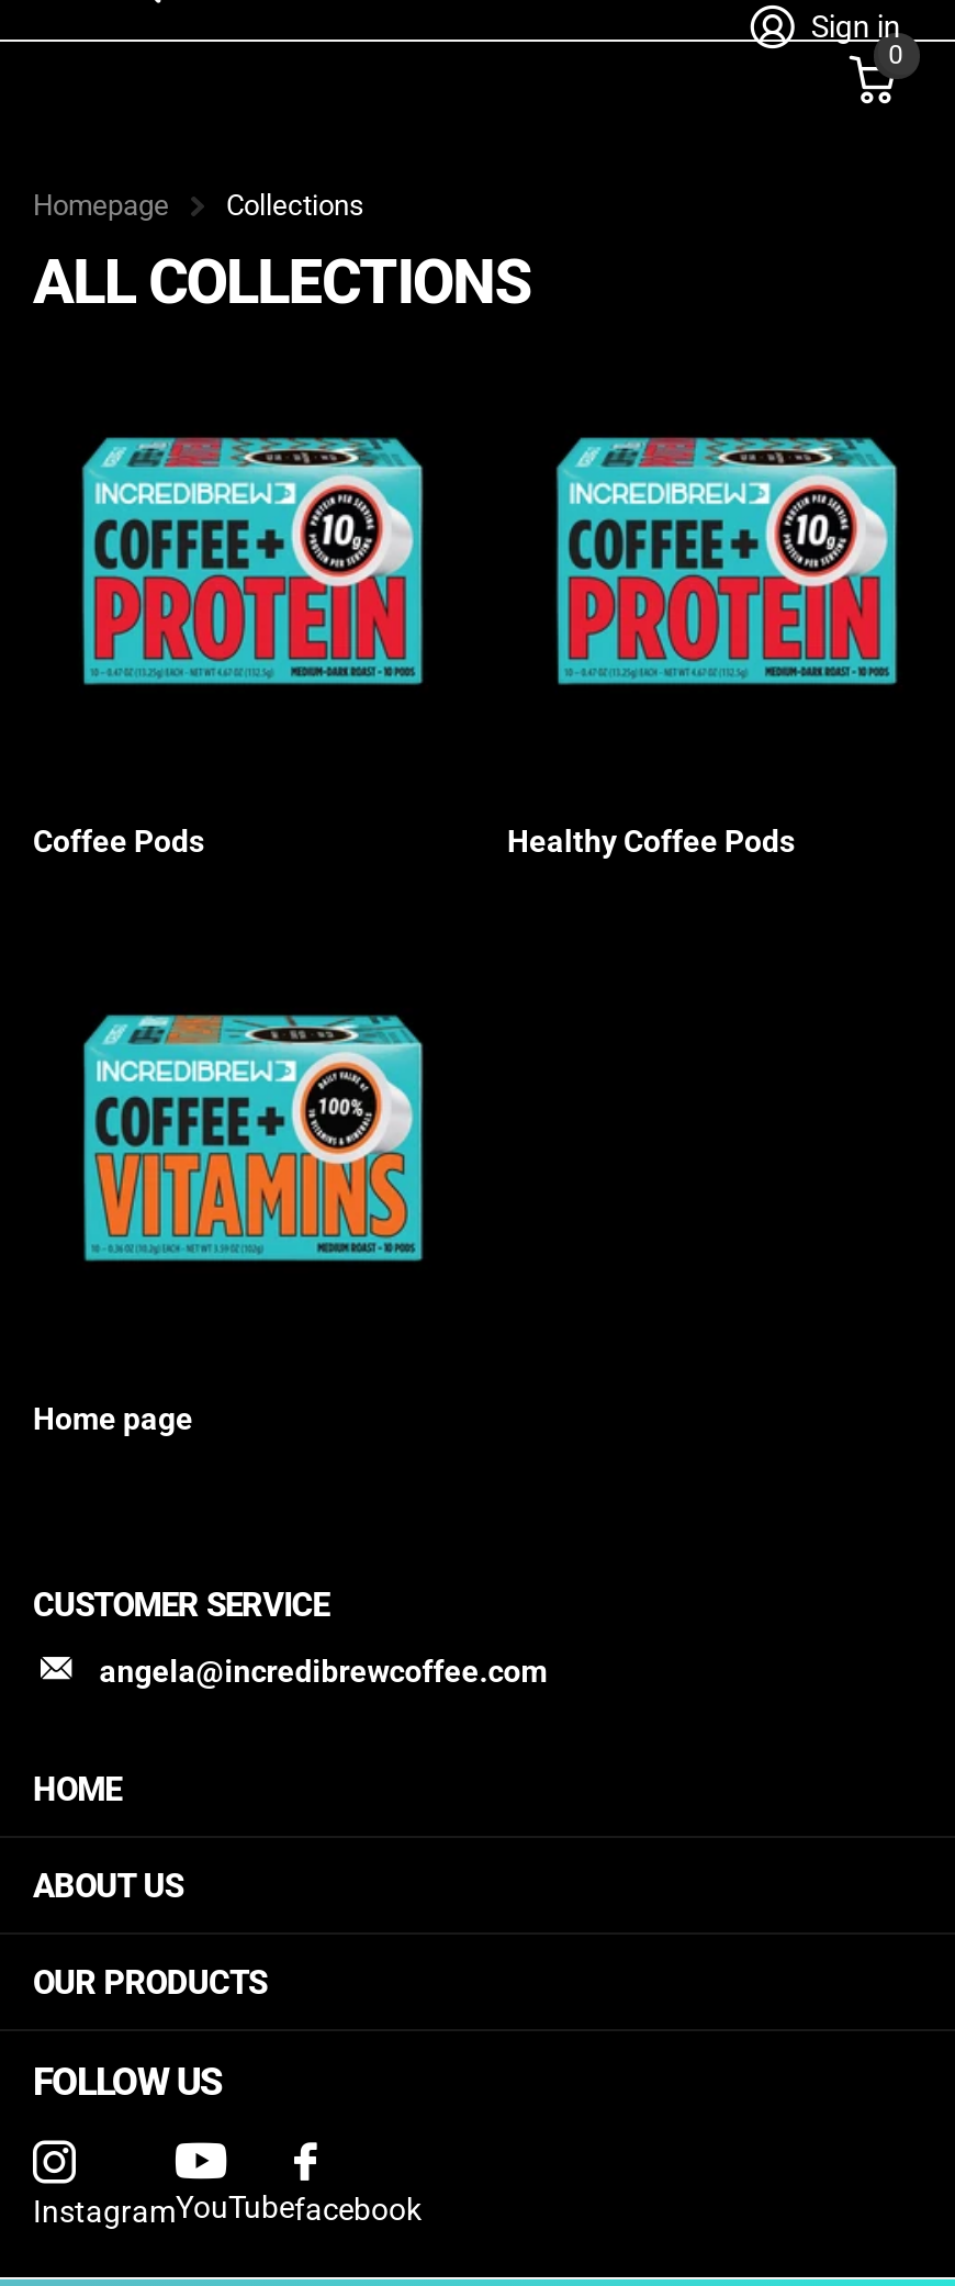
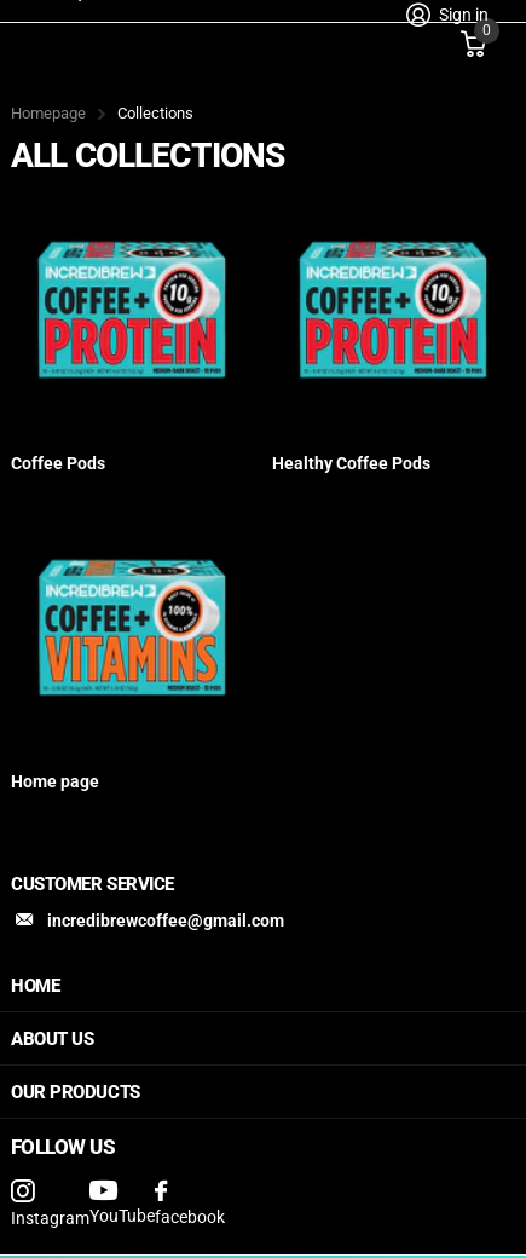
[99,1654,547,1689] angela@incredibrewcoffee.com -> [47,911,284,931] incredibrewcoffee@gmail.com

